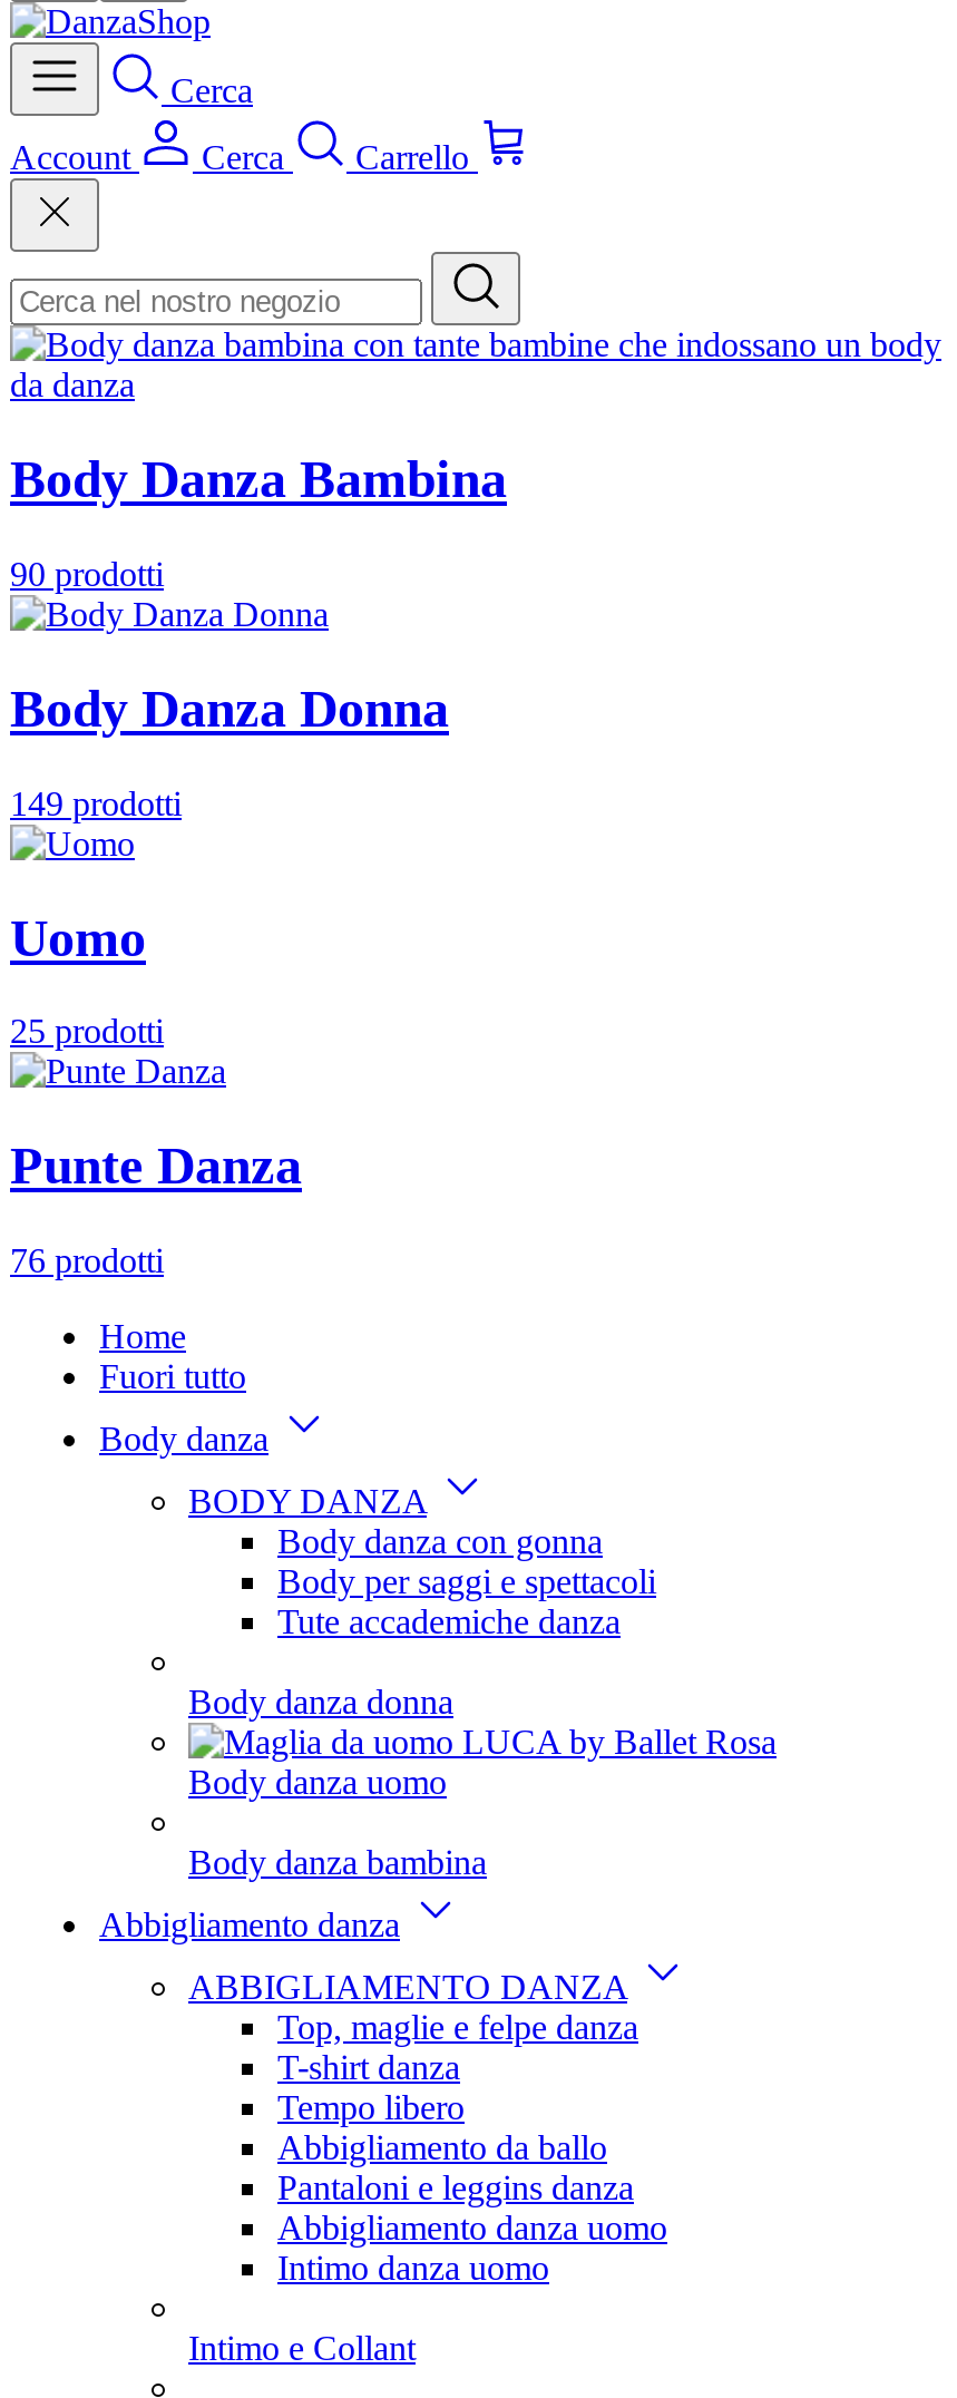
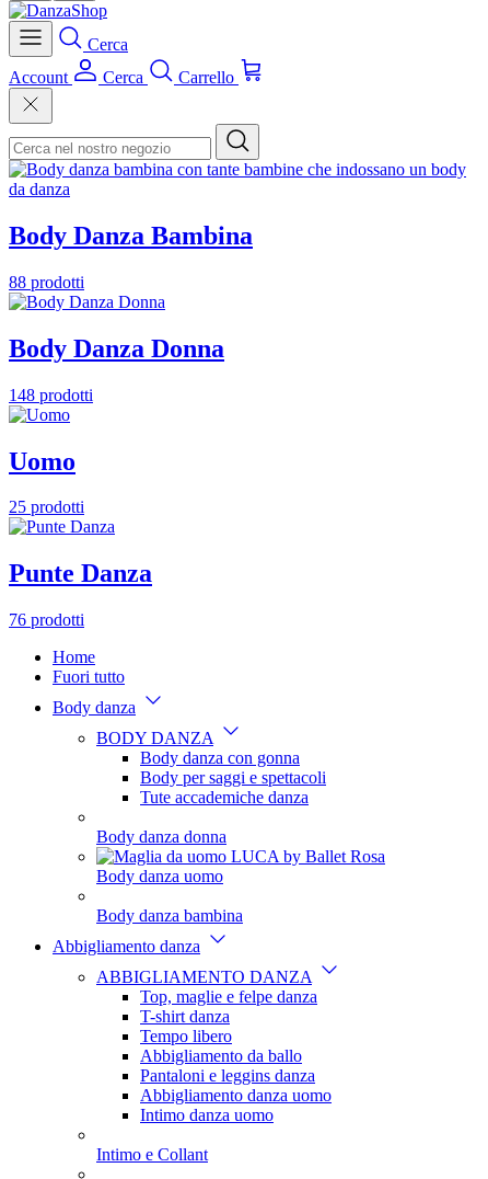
[10,554,164,592] 90 prodotti -> [9,273,84,291] 88 prodotti
[10,784,182,821] 149 prodotti -> [9,385,93,404] 148 prodotti

